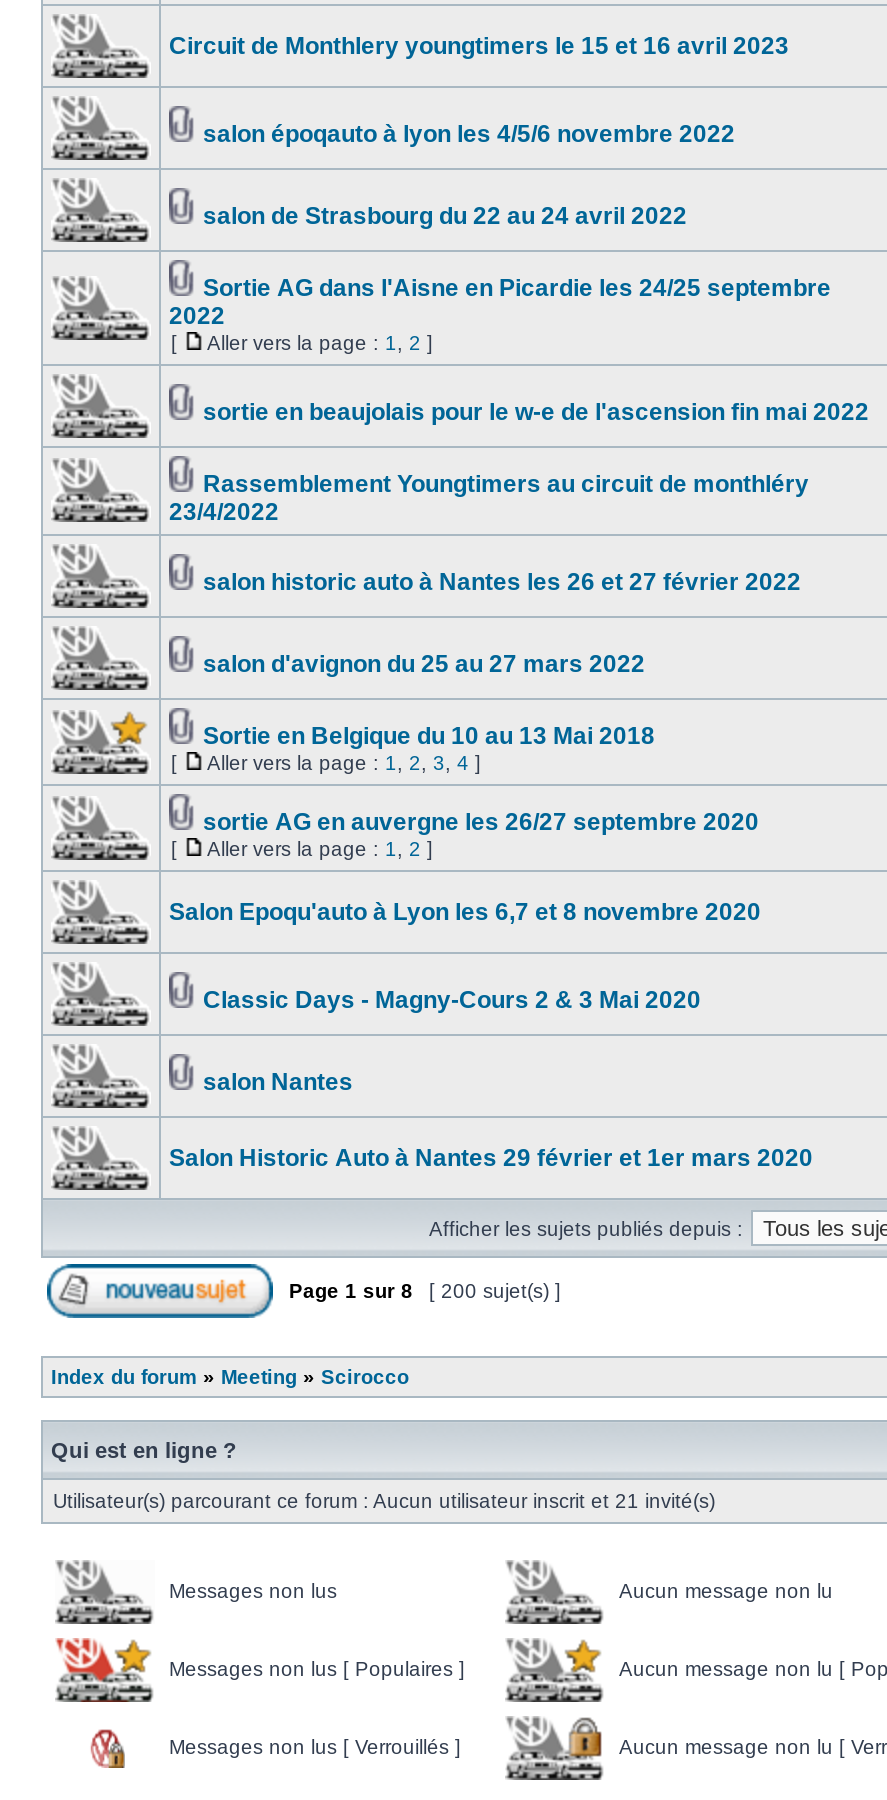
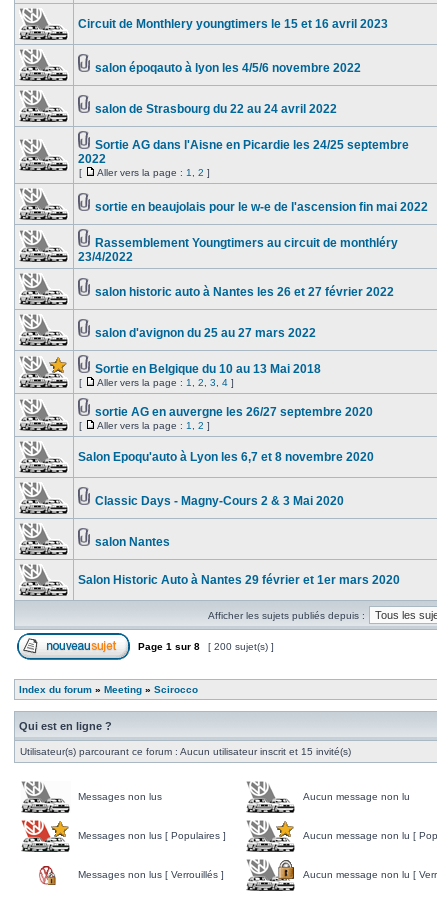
[53,1490,715,1512] Utilisateur(s) parcourant ce forum : Aucun utilisateur inscrit et 21 invité(s) -> [20,746,351,757] Utilisateur(s) parcourant ce forum : Aucun utilisateur inscrit et 15 invité(s)

